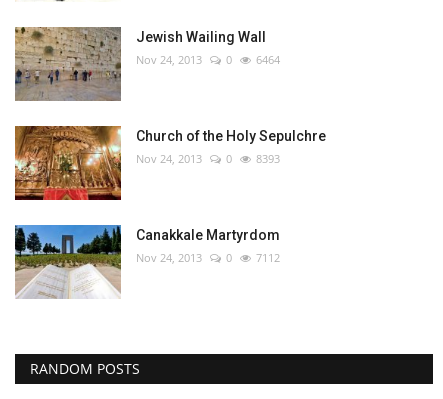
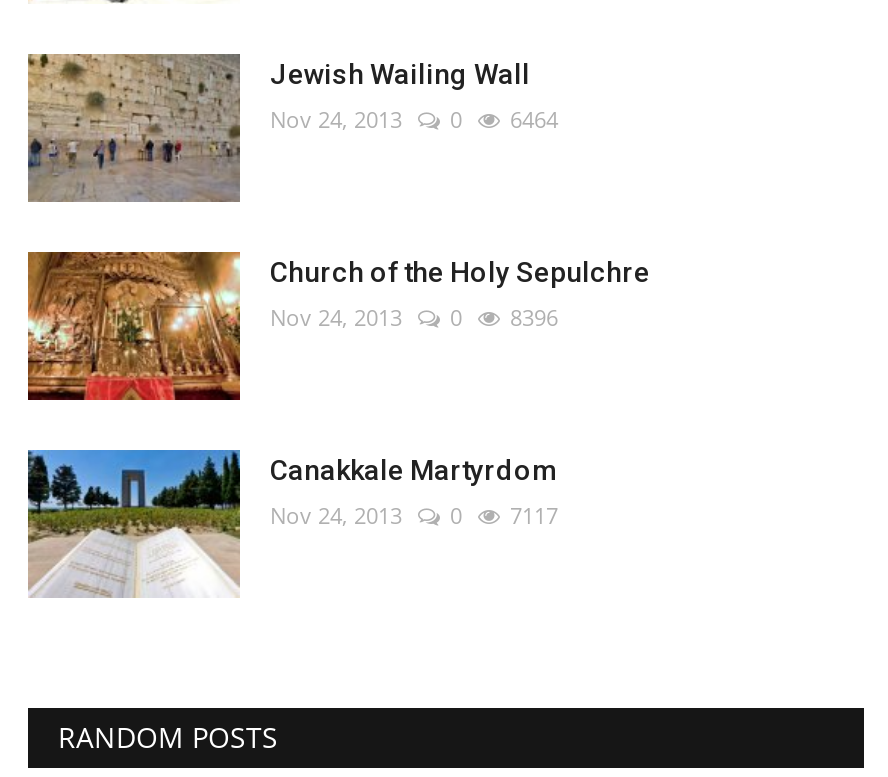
[136,151,280,166] Nov 24, 2013 0 8393 -> [270,302,558,332] Nov 24, 2013 0 8396
[136,250,280,265] Nov 24, 2013 0 7112 -> [270,500,558,530] Nov 24, 2013 0 7117

